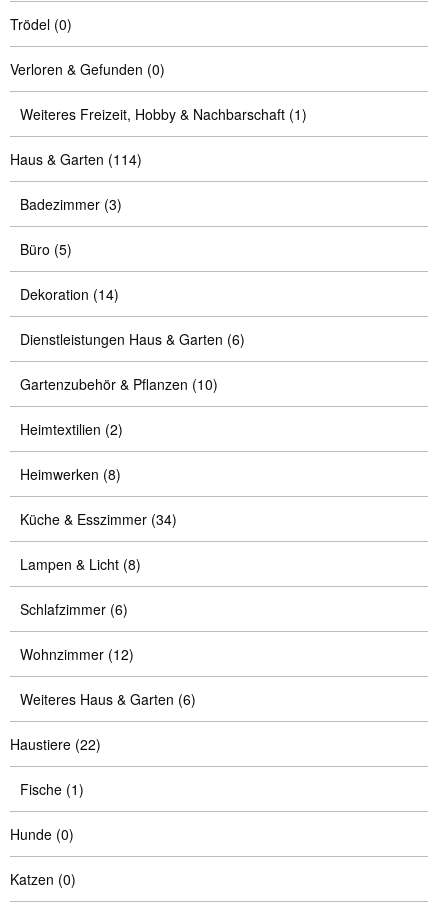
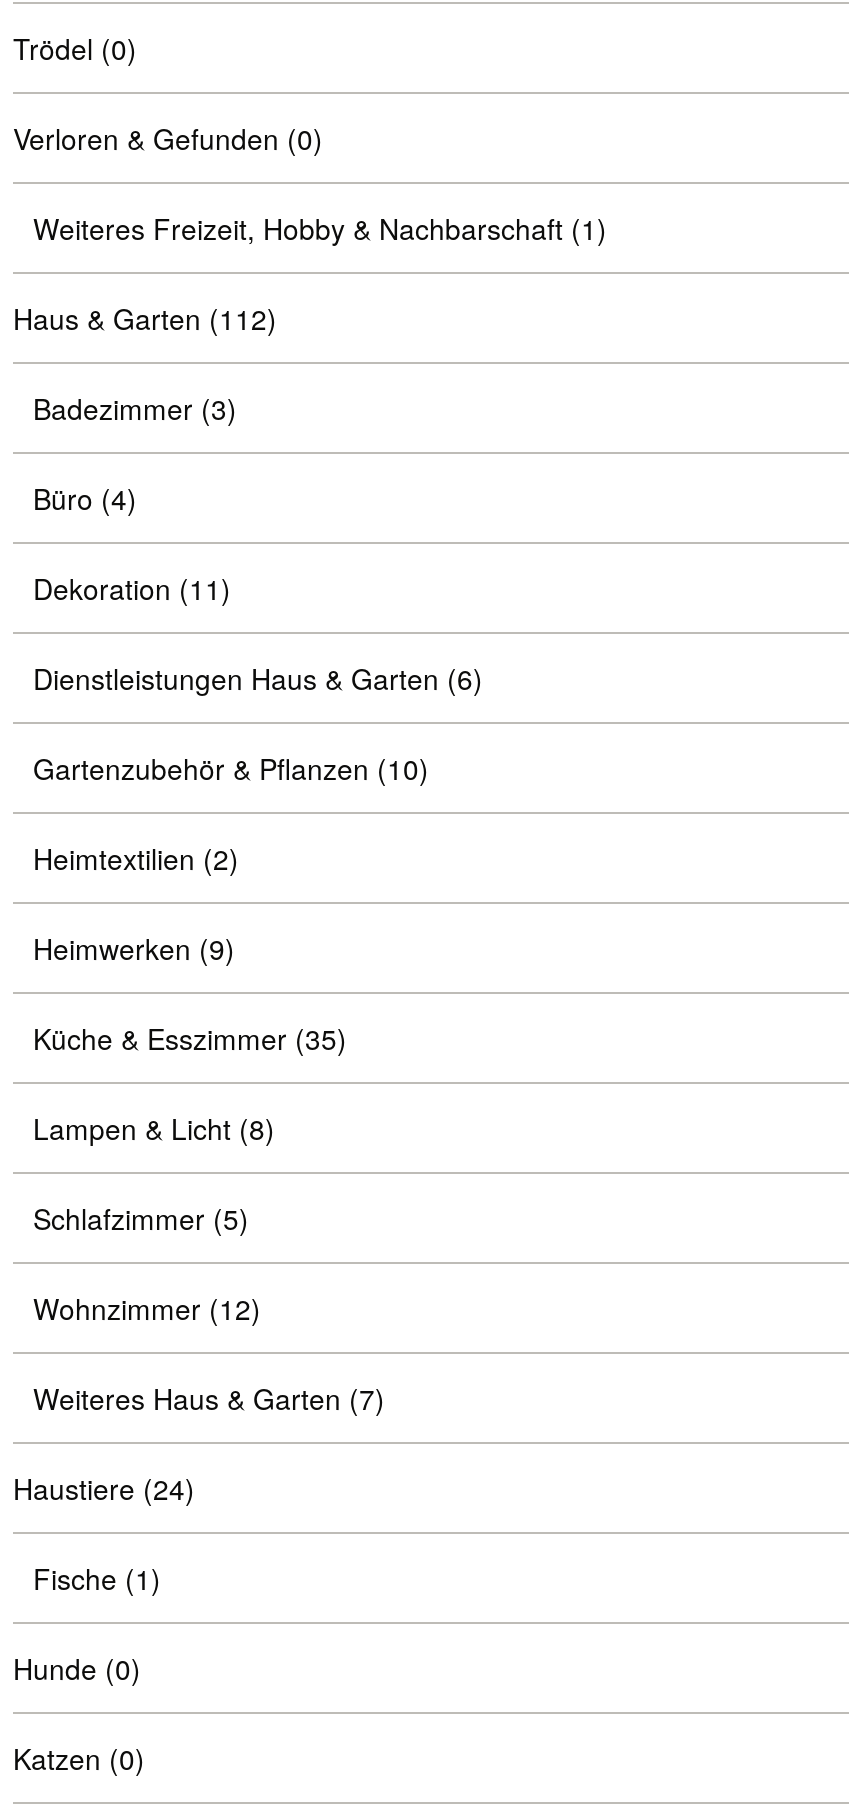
[10,149,142,169] Haus & Garten (114) -> [13,298,277,338] Haus & Garten (112)
[20,239,72,259] Büro (5) -> [33,478,137,518] Büro (4)
[20,284,119,304] Dekoration (14) -> [33,568,231,608] Dekoration (11)
[20,464,121,484] Heimwerken (8) -> [33,928,235,968] Heimwerken (9)
[20,509,177,529] Küche & Esszimmer (34) -> [33,1018,347,1058] Küche & Esszimmer (35)
[20,599,128,619] Schlafzimmer (6) -> [33,1198,249,1238] Schlafzimmer (5)
[20,689,196,709] Weiteres Haus & Garten (6) -> [33,1378,385,1418] Weiteres Haus & Garten (7)
[10,734,101,754] Haustiere (22) -> [13,1468,195,1508] Haustiere (24)

